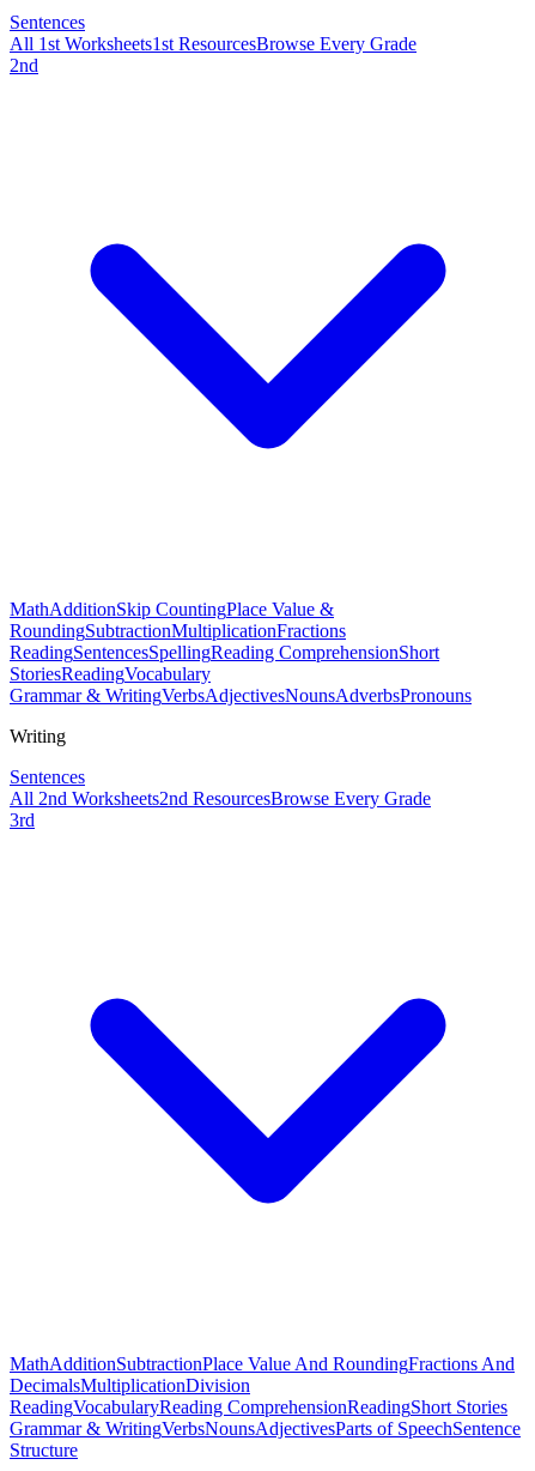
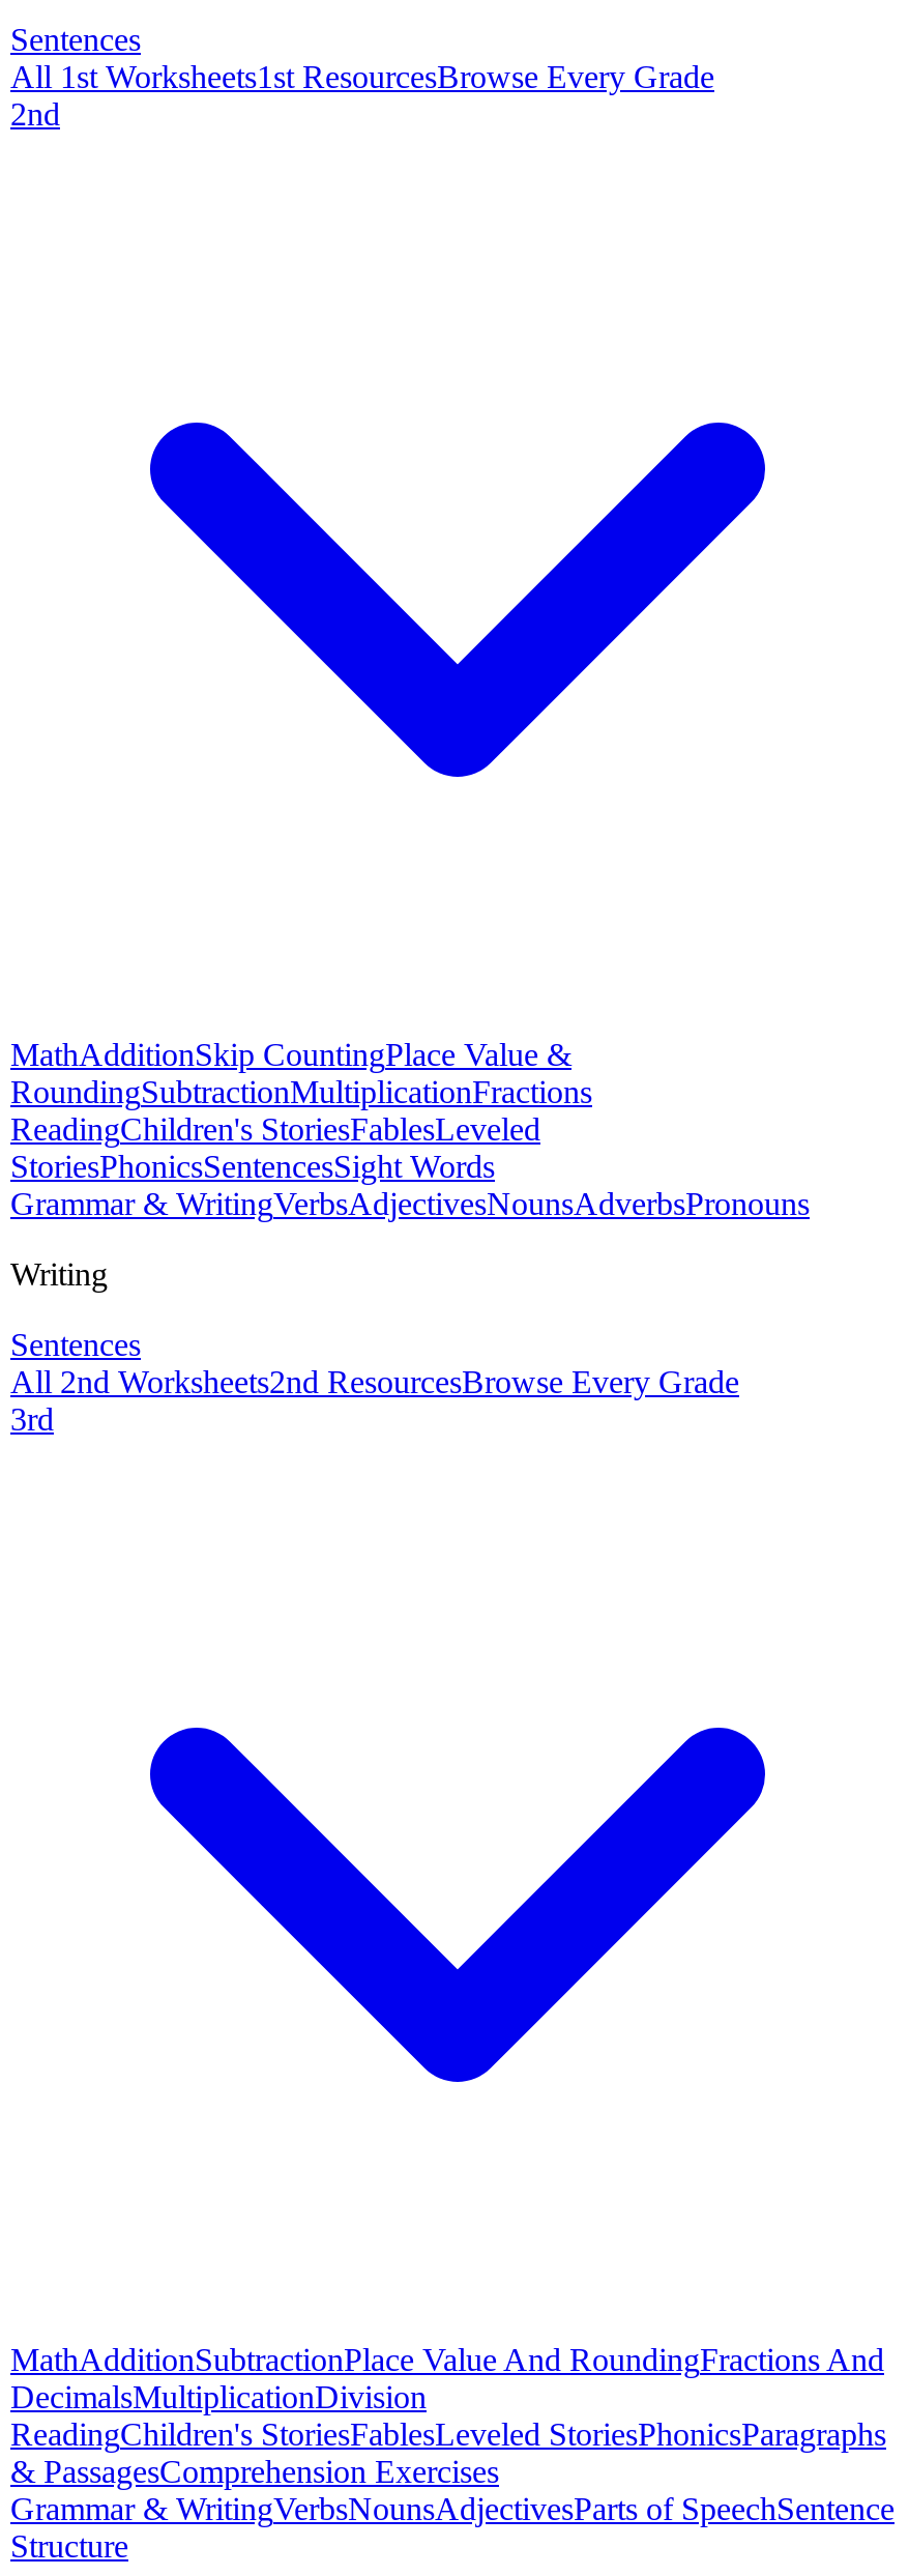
[10,642,439,684] ReadingSentencesSpellingReading ComprehensionShort | StoriesReadingVocabulary -> [10,1111,540,1184] ReadingChildren's StoriesFablesLeveled | StoriesPhonicsSentencesSight Words
[10,1397,507,1417] ReadingVocabularyReading ComprehensionReadingShort Stories -> [10,2416,886,2489] ReadingChildren's StoriesFablesLeveled StoriesPhonicsParagraphs | & PassagesComprehension Exercises

